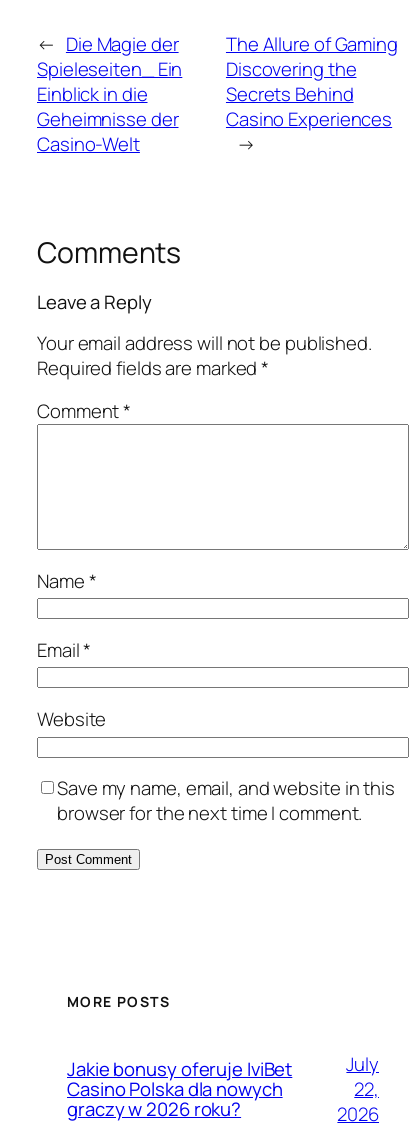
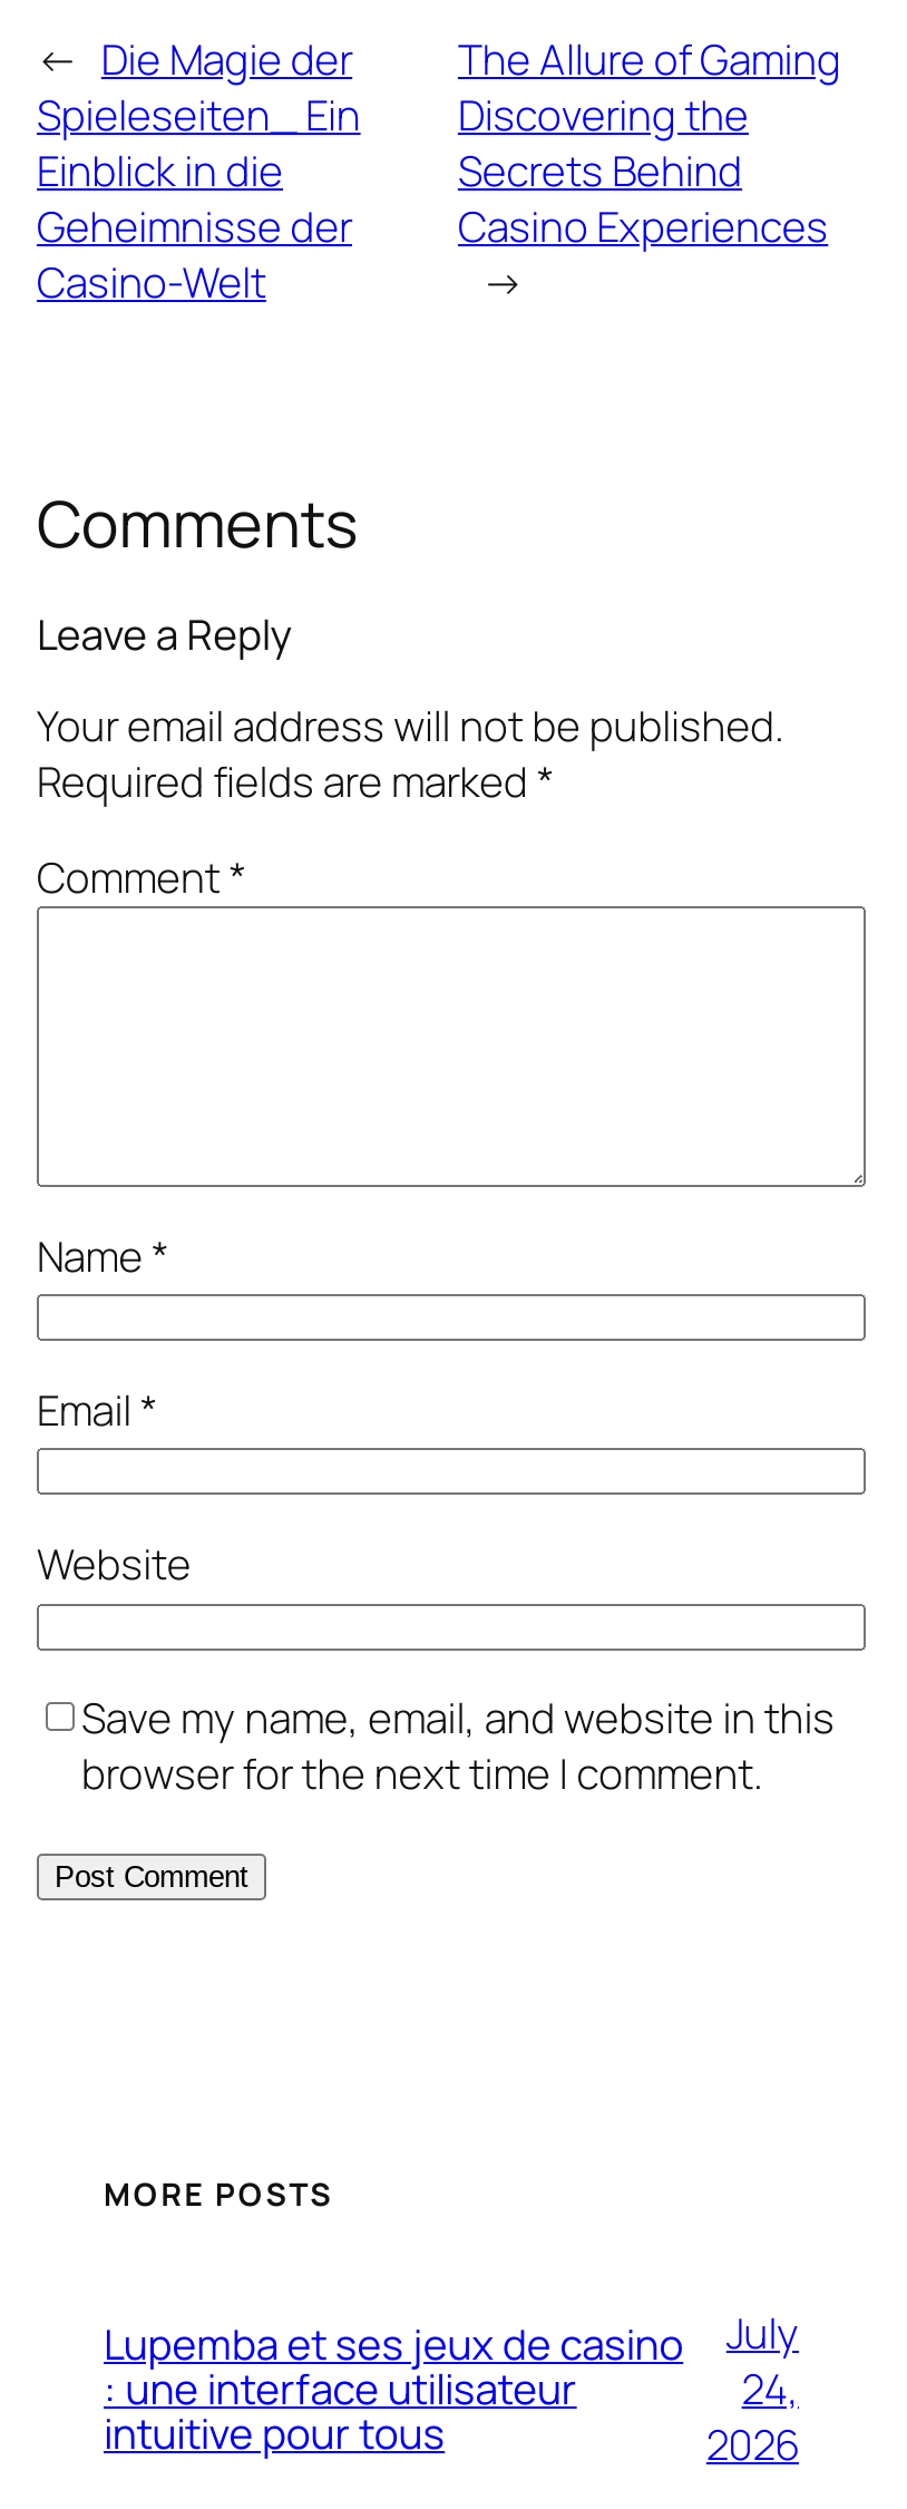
[67,1056,292,1122] Jakie bonusy oferuje IviBet | Casino Polska dla nowych | graczy w 2026 roku? -> [104,2315,683,2462] Lupemba et ses jeux de casino | : une interface utilisateur | intuitive pour tous
[354,1075,379,1101] 22, -> [742,2359,799,2416] 24,

